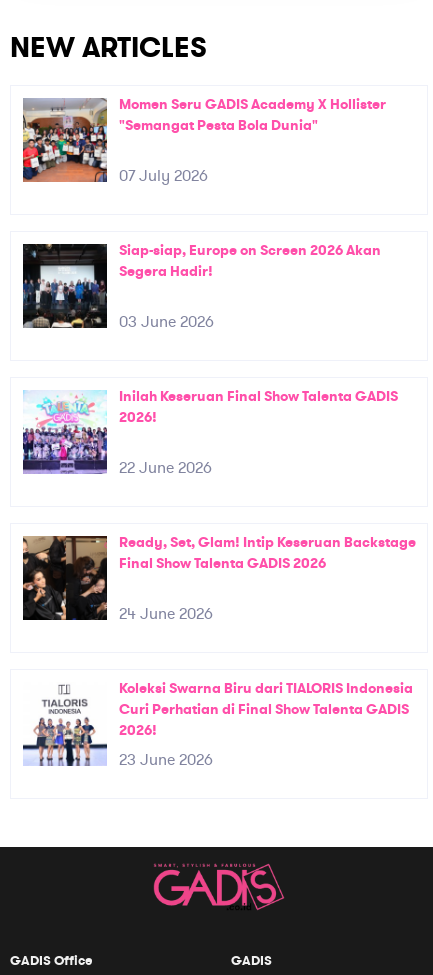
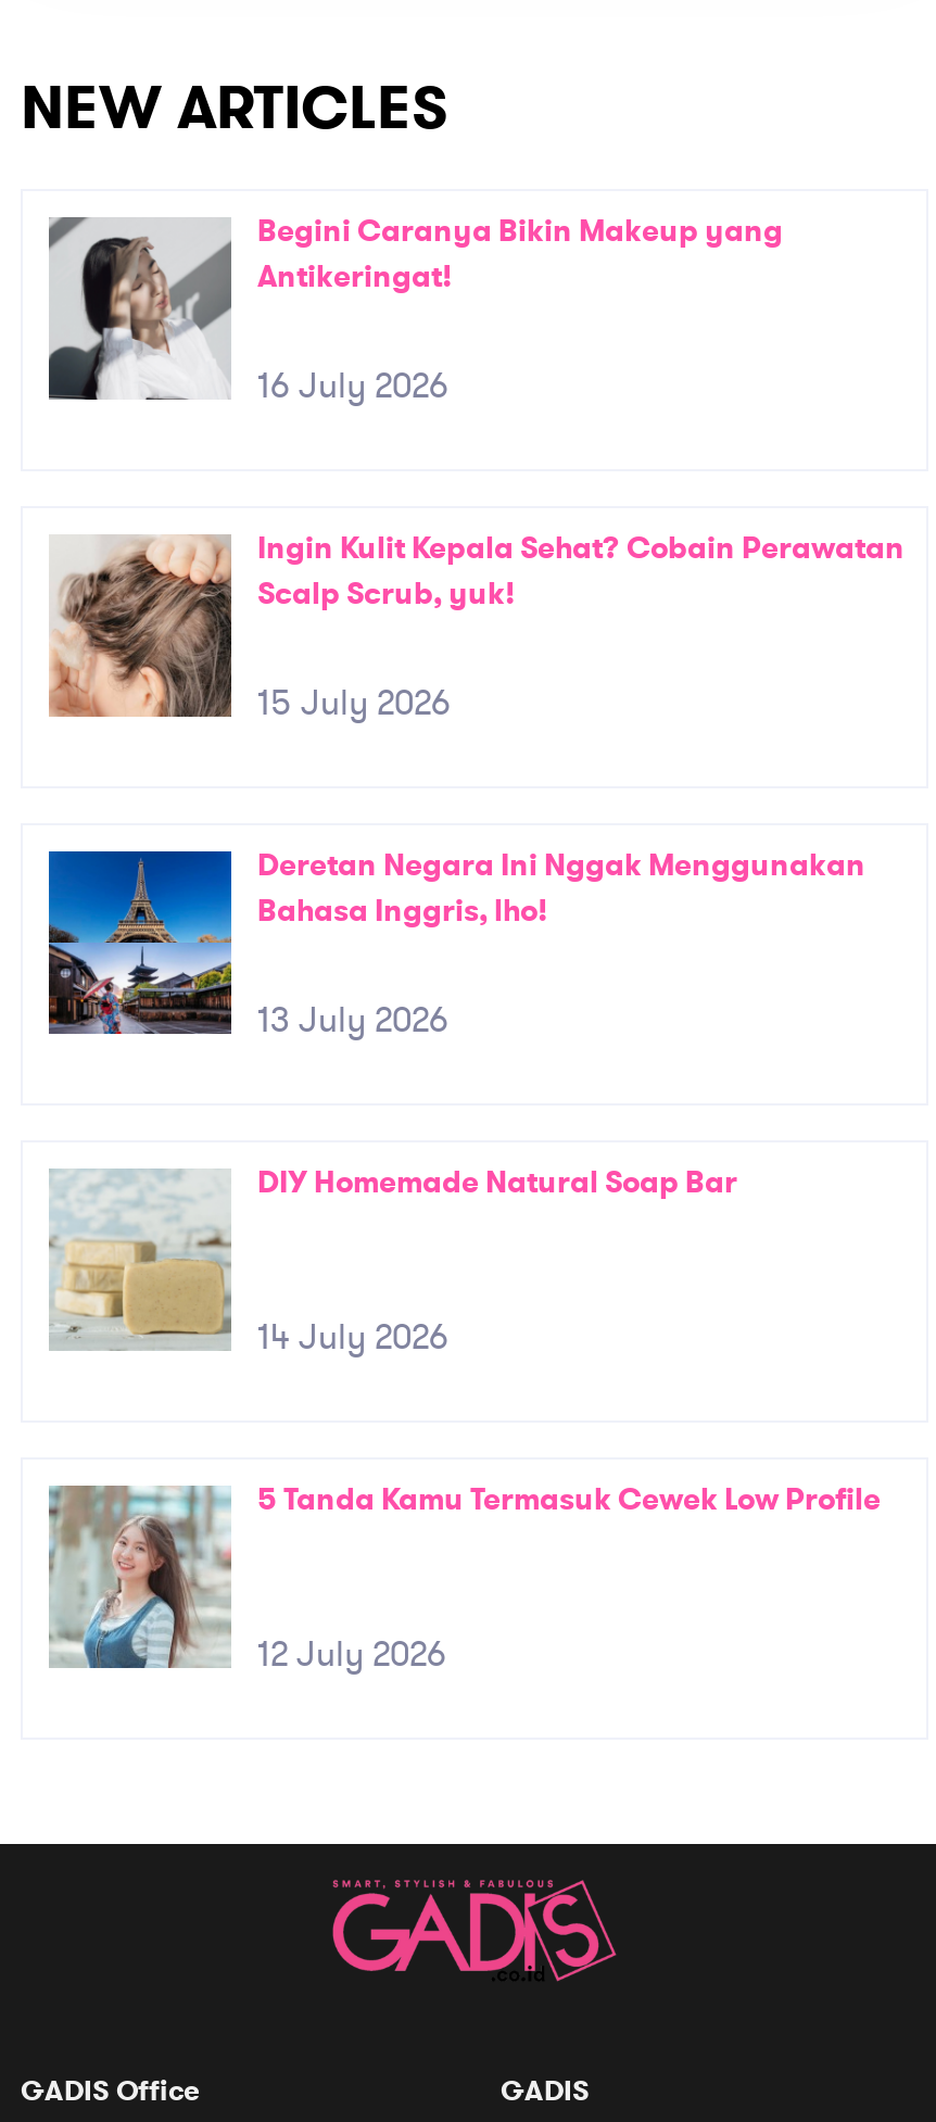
[22,95,416,771] [image] | Momen Seru GADIS Academy X Hollister | "Semangat Pesta Bola Dunia" | 07 July 2026 | Siap-siap, Europe on Screen 2026 Akan | Segera Hadir! | 03 June 2026 | Inilah Keseruan Final Show Talenta GADIS | 2026! | 22 June 2026 | Ready, Set, Glam! Intip Keseruan Backstage | Final Show Talenta GADIS 2026 | 24 June 2026 | Koleksi Swarna Biru dari TIALORIS Indonesia | Curi Perhatian di Final Show Talenta GADIS | 2026! | 23 June 2026 -> [49,210,905,1679] [image] | Begini Caranya Bikin Makeup yang | Antikeringat! | 16 July 2026 | Ingin Kulit Kepala Sehat? Cobain Perawatan | Scalp Scrub, yuk! | 15 July 2026 | Deretan Negara Ini Nggak Menggunakan | Bahasa Inggris, lho! | 13 July 2026 | DIY Homemade Natural Soap Bar | 14 July 2026 | 5 Tanda Kamu Termasuk Cewek Low Profile | 12 July 2026
[22,243,107,329] [image] -> [49,534,231,719] [image]
[22,390,108,474] [image] -> [47,849,233,1036] [image]
[22,535,108,621] [image] -> [49,1169,231,1351] [image]
[23,682,105,766] [image] -> [47,1483,227,1670] [image]

